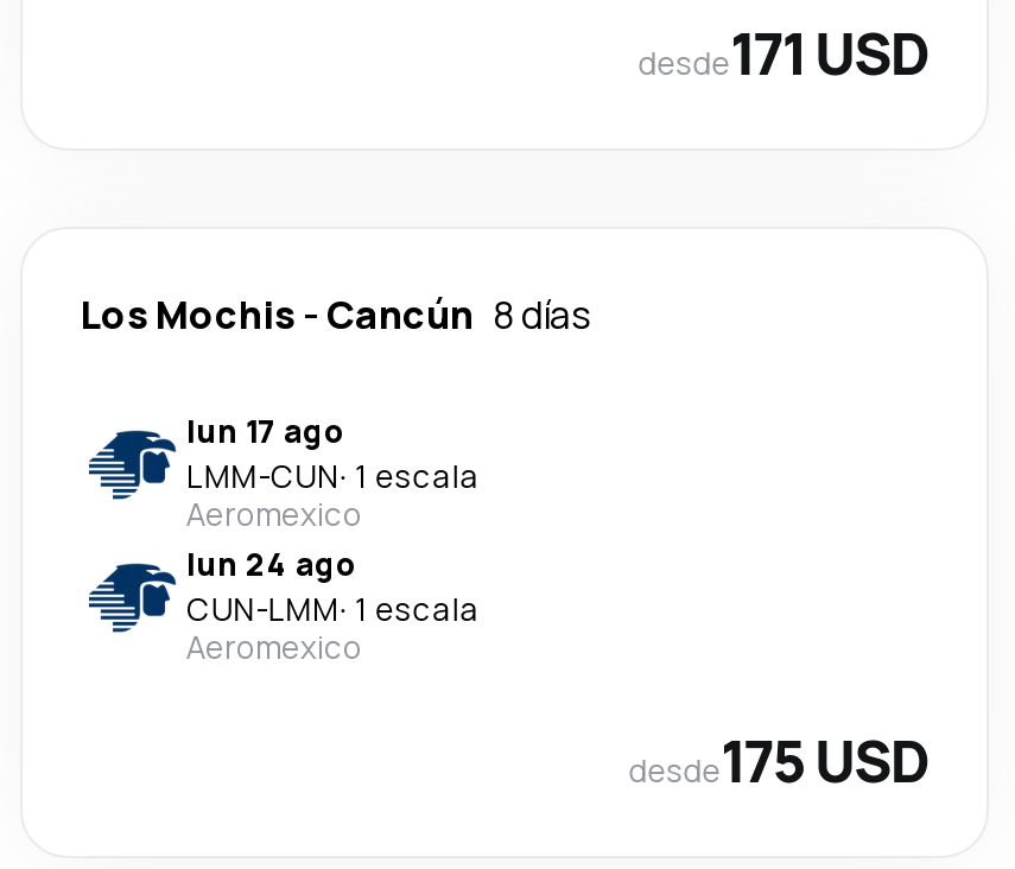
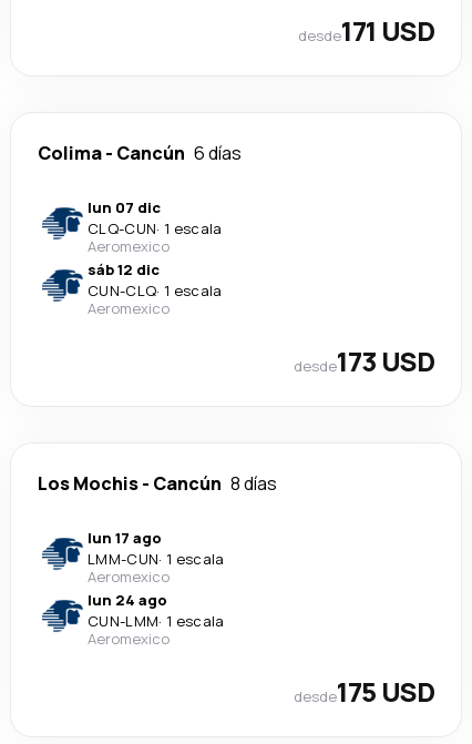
none -> [38,140,434,379] Colima - Cancún 6 días | lun 07 dic | CLQ-CUN · 1 escala | Aeromexico | sáb 12 dic | CUN-CLQ · 1 escala | Aeromexico | desde173 USD

